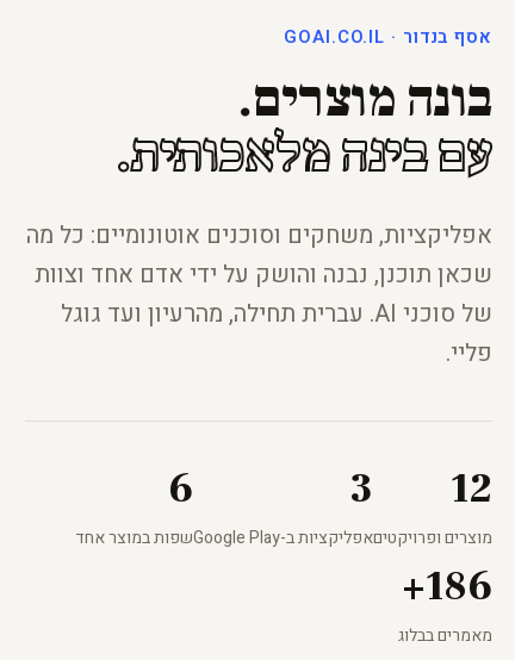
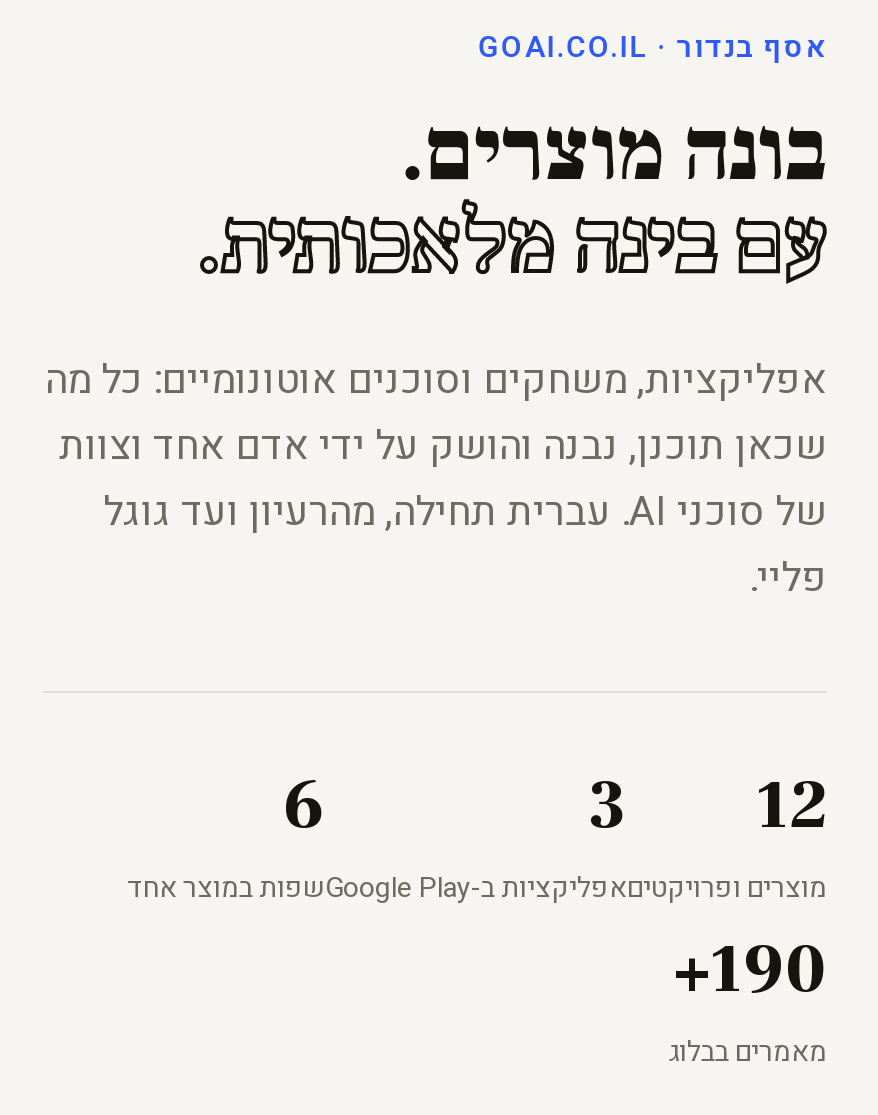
[424,560,492,612] 186+ -> [709,925,827,1013] 190+

